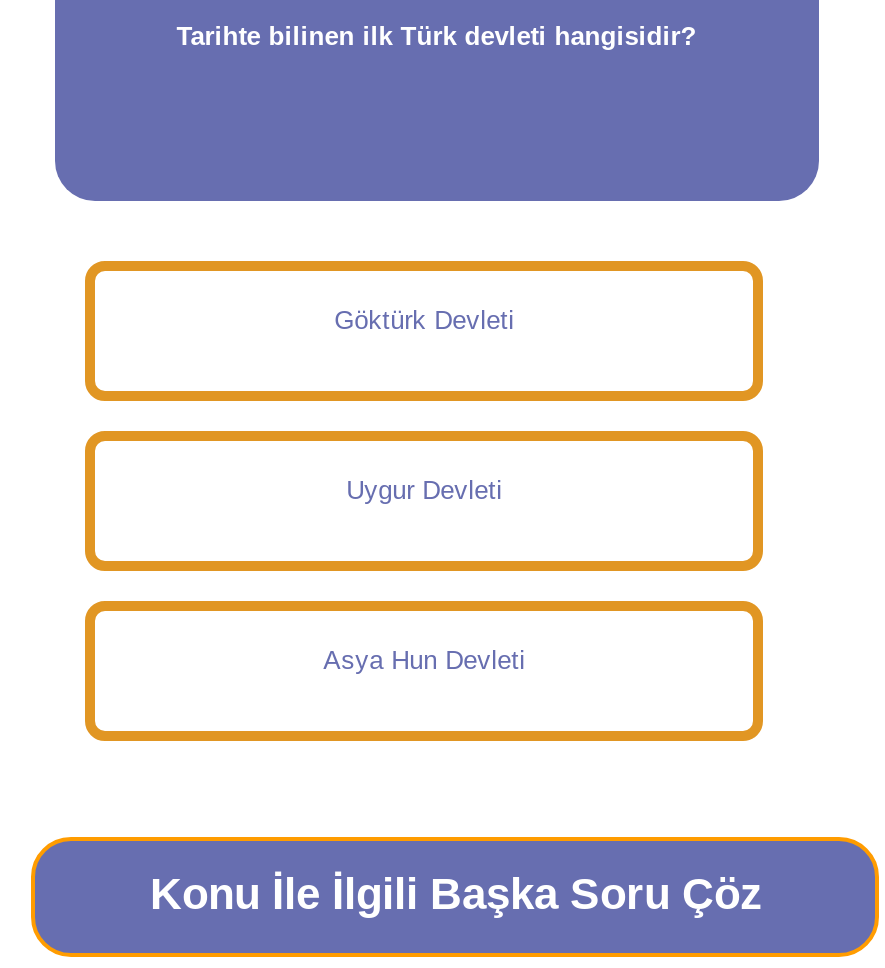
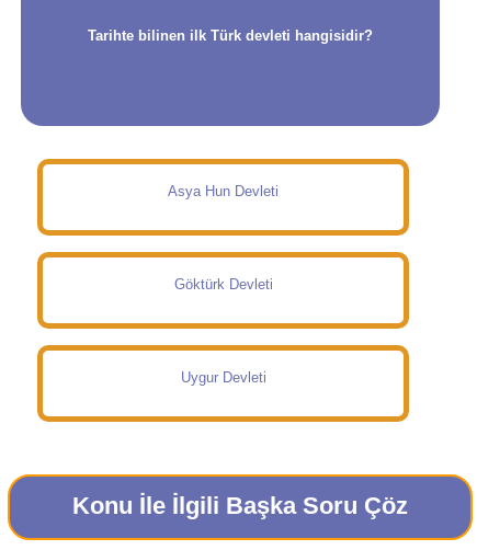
moved [334,305,514,505] -> [174,276,273,386]: Göktürk Devleti | Uygur Devleti
moved [323,645,525,675] -> [168,183,279,199]: Asya Hun Devleti

